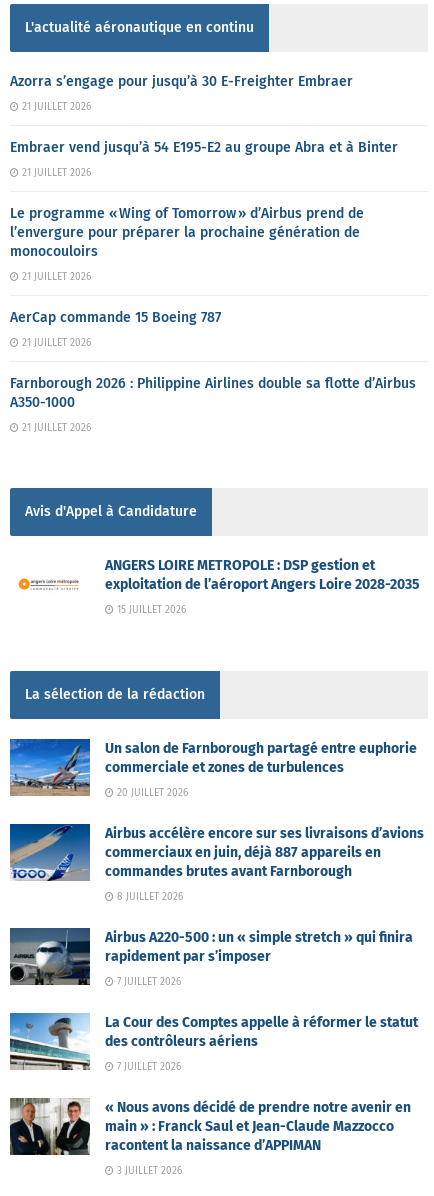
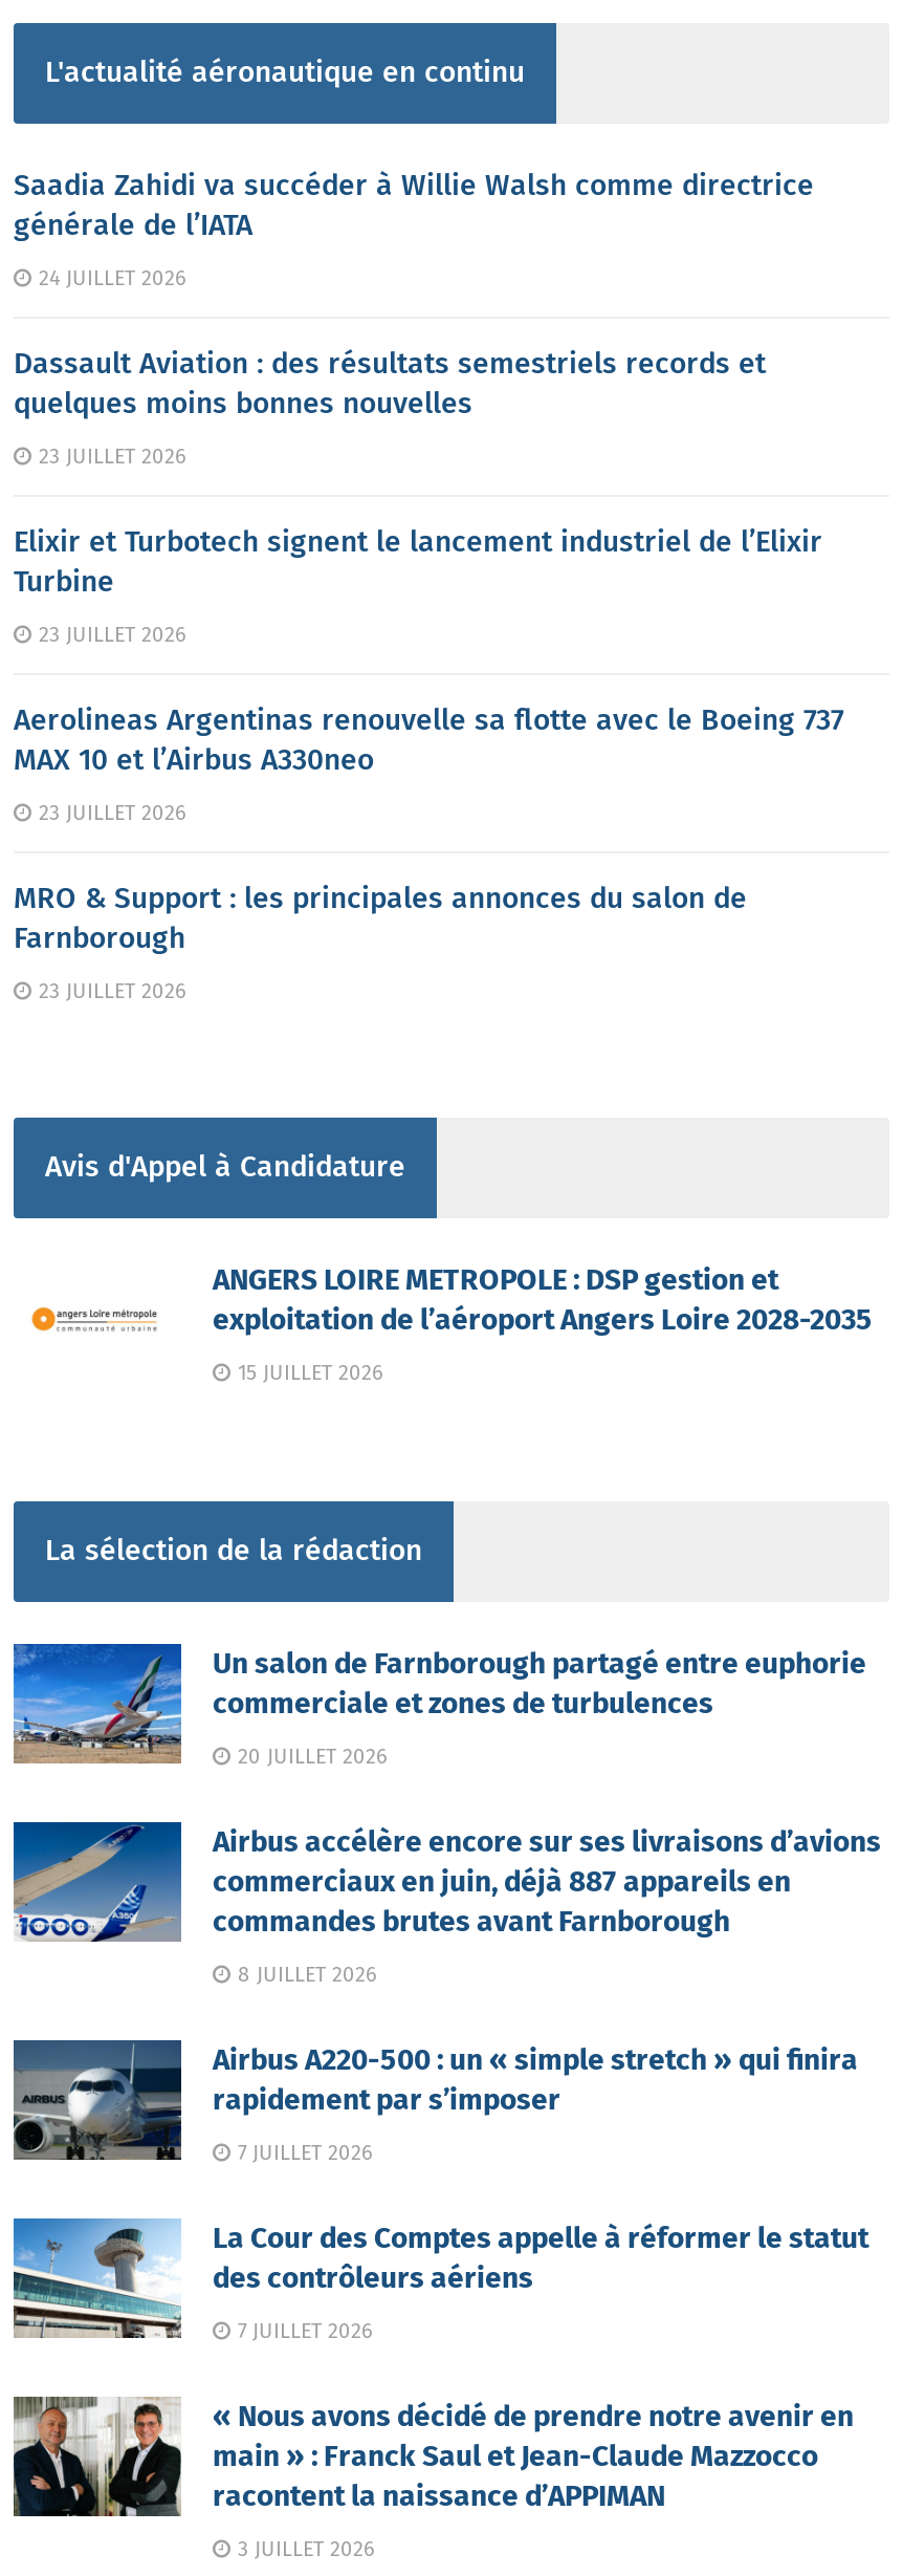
[10,72,353,89] Azorra s’engage pour jusqu’à 30 E-Freighter Embraer -> [14,168,814,243] Saadia Zahidi va succéder à Willie Walsh comme directrice | générale de l’IATA
[19,100,91,112] 21 JUILLET 2026 -> [32,266,185,291] 24 JUILLET 2026
[10,138,398,155] Embraer vend jusqu’à 54 E195-E2 au groupe Abra et à Binter -> [14,346,766,421] Dassault Aviation : des résultats semestriels records et | quelques moins bonnes nouvelles
[19,166,91,178] 21 JUILLET 2026 -> [32,445,185,470] 23 JUILLET 2026
[10,204,364,259] Le programme « Wing of Tomorrow » d’Airbus prend de | l’envergure pour préparer la prochaine génération de | monocouloirs -> [14,524,822,600] Elixir et Turbotech signent le lancement industriel de l’Elixir | Turbine
[19,270,91,282] 21 JUILLET 2026 -> [32,623,185,648] 23 JUILLET 2026
[10,308,221,325] AerCap commande 15 Boeing 787 -> [14,702,843,778] Aerolineas Argentinas renouvelle sa flotte avec le Boeing 737 | MAX 10 et l’Airbus A330neo
[19,336,91,348] 21 JUILLET 2026 -> [32,801,185,826] 23 JUILLET 2026
[10,374,416,410] Farnborough 2026 : Philippine Airlines double sa flotte d’Airbus | A350-1000 -> [14,881,747,956] MRO & Support : les principales annonces du salon de | Farnborough
[19,421,91,433] 21 JUILLET 2026 -> [32,979,185,1004] 23 JUILLET 2026

